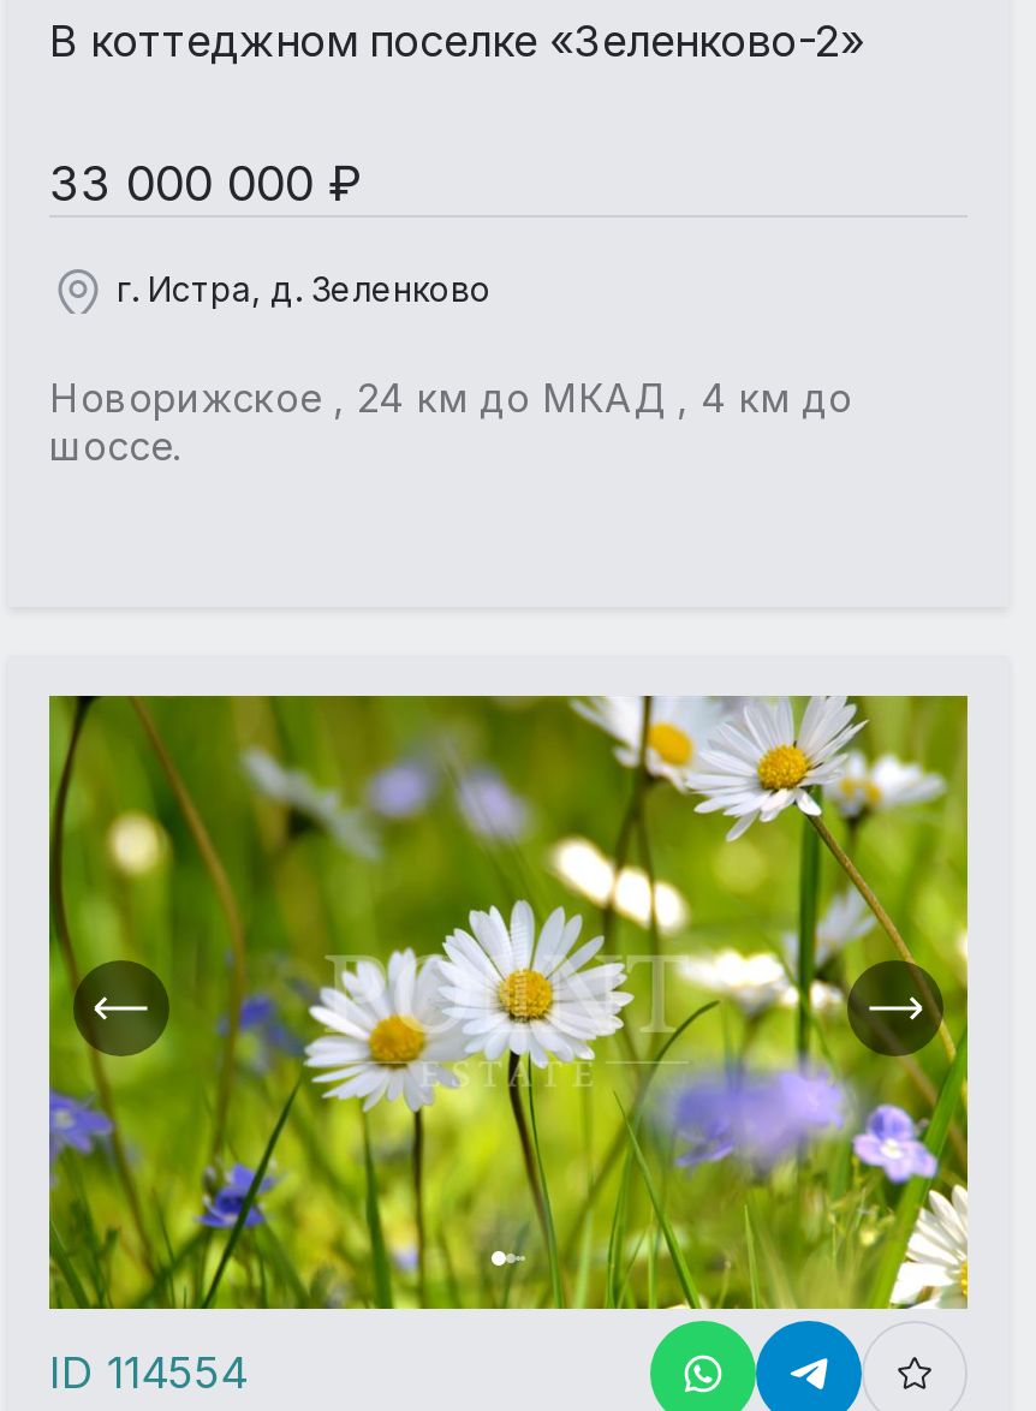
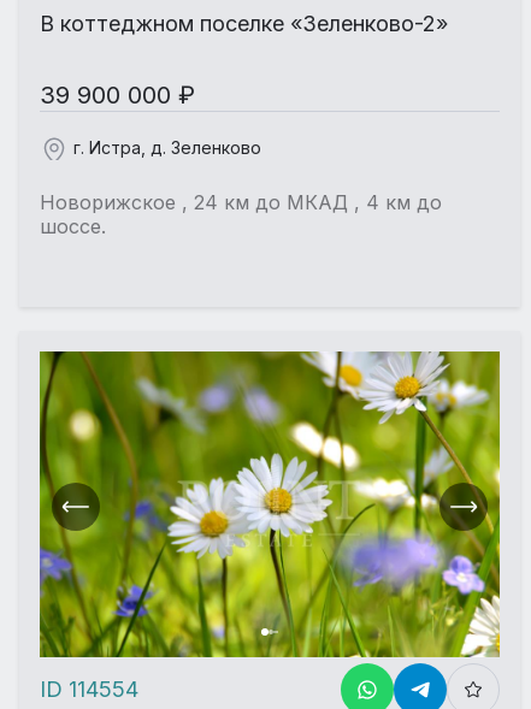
[49,155,362,213] 33 000 000 ₽ -> [40,80,195,109] 39 900 000 ₽

